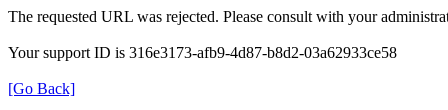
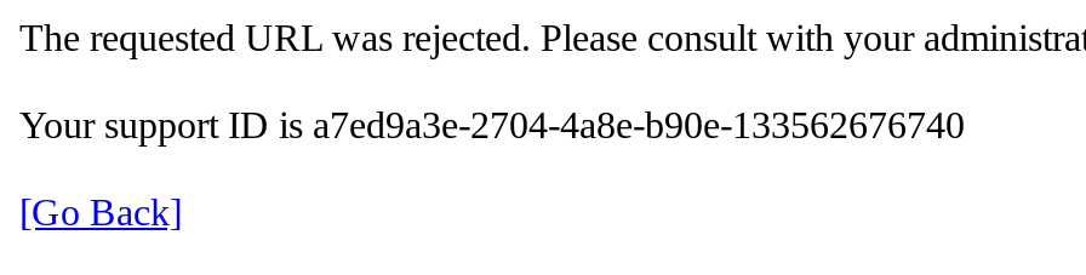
[8,44,397,61] Your support ID is 316e3173-afb9-4d87-b8d2-03a62933ce58 -> [19,104,965,145] Your support ID is a7ed9a3e-2704-4a8e-b90e-133562676740

